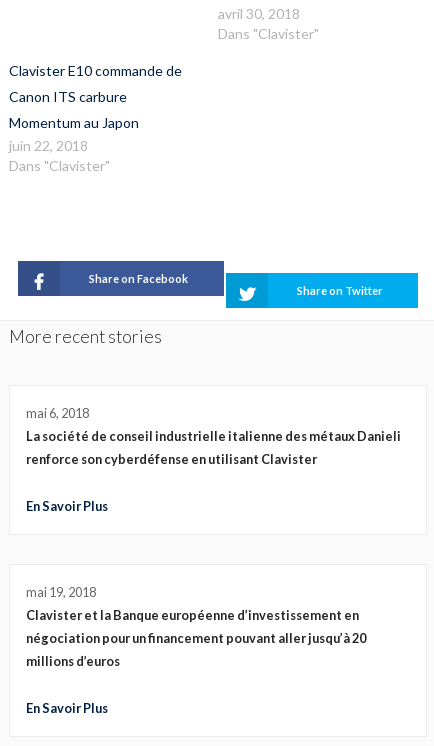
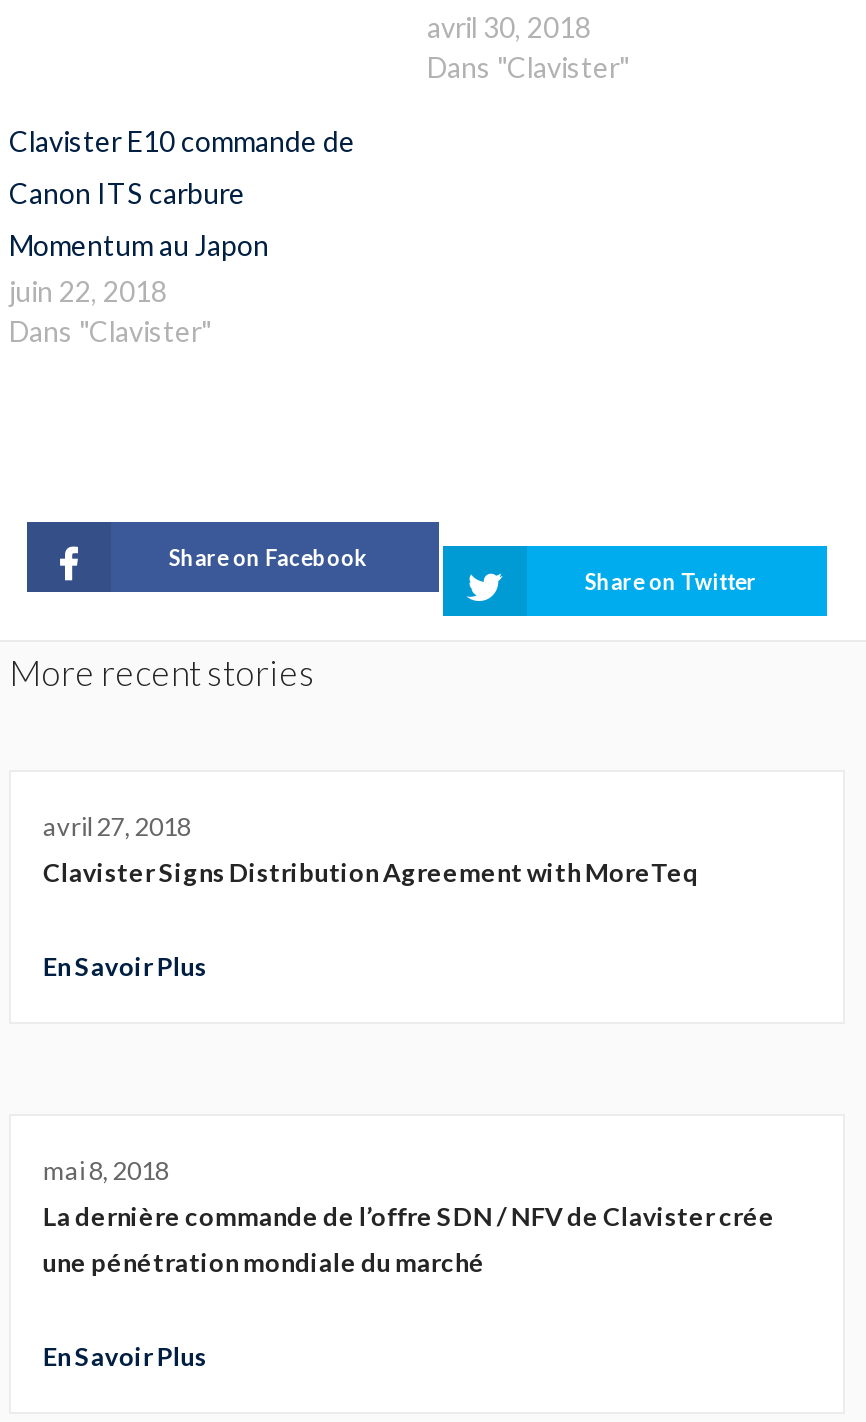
[26,405,401,467] mai 6, 2018 | La société de conseil industrielle italienne des métaux Danieli | renforce son cyberdéfense en utilisant Clavister -> [43,810,699,888] avril 27, 2018 | Clavister Signs Distribution Agreement with MoreTeq
[26,584,366,669] mai 19, 2018 | Clavister et la Banque européenne d’investissement en | négociation pour un financement pouvant aller jusqu’à 20 | millions d’euros -> [43,1154,775,1278] mai 8, 2018 | La dernière commande de l’offre SDN / NFV de Clavister crée | une pénétration mondiale du marché

